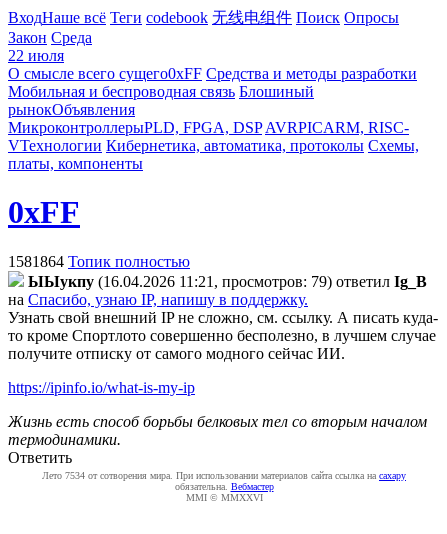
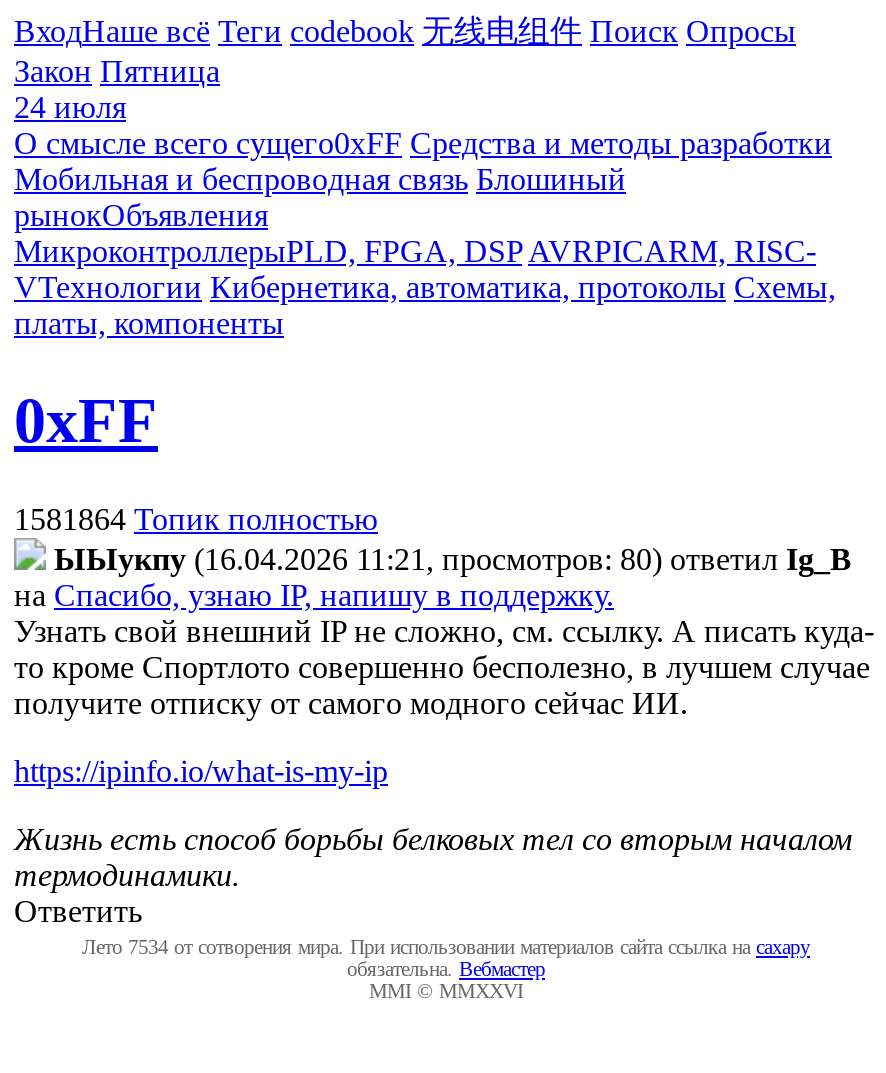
[8,29,92,46] Закон Среда -> [14,54,220,88] Закон Пятница
[8,47,64,64] 22 июля -> [14,90,126,124] 24 июля
[28,273,427,290] ЫЫyкпy (16.04.2026 11:21, просмотров: 79) ответил Ig_B -> [54,542,852,576] ЫЫyкпy (16.04.2026 11:21, просмотров: 80) ответил Ig_B

